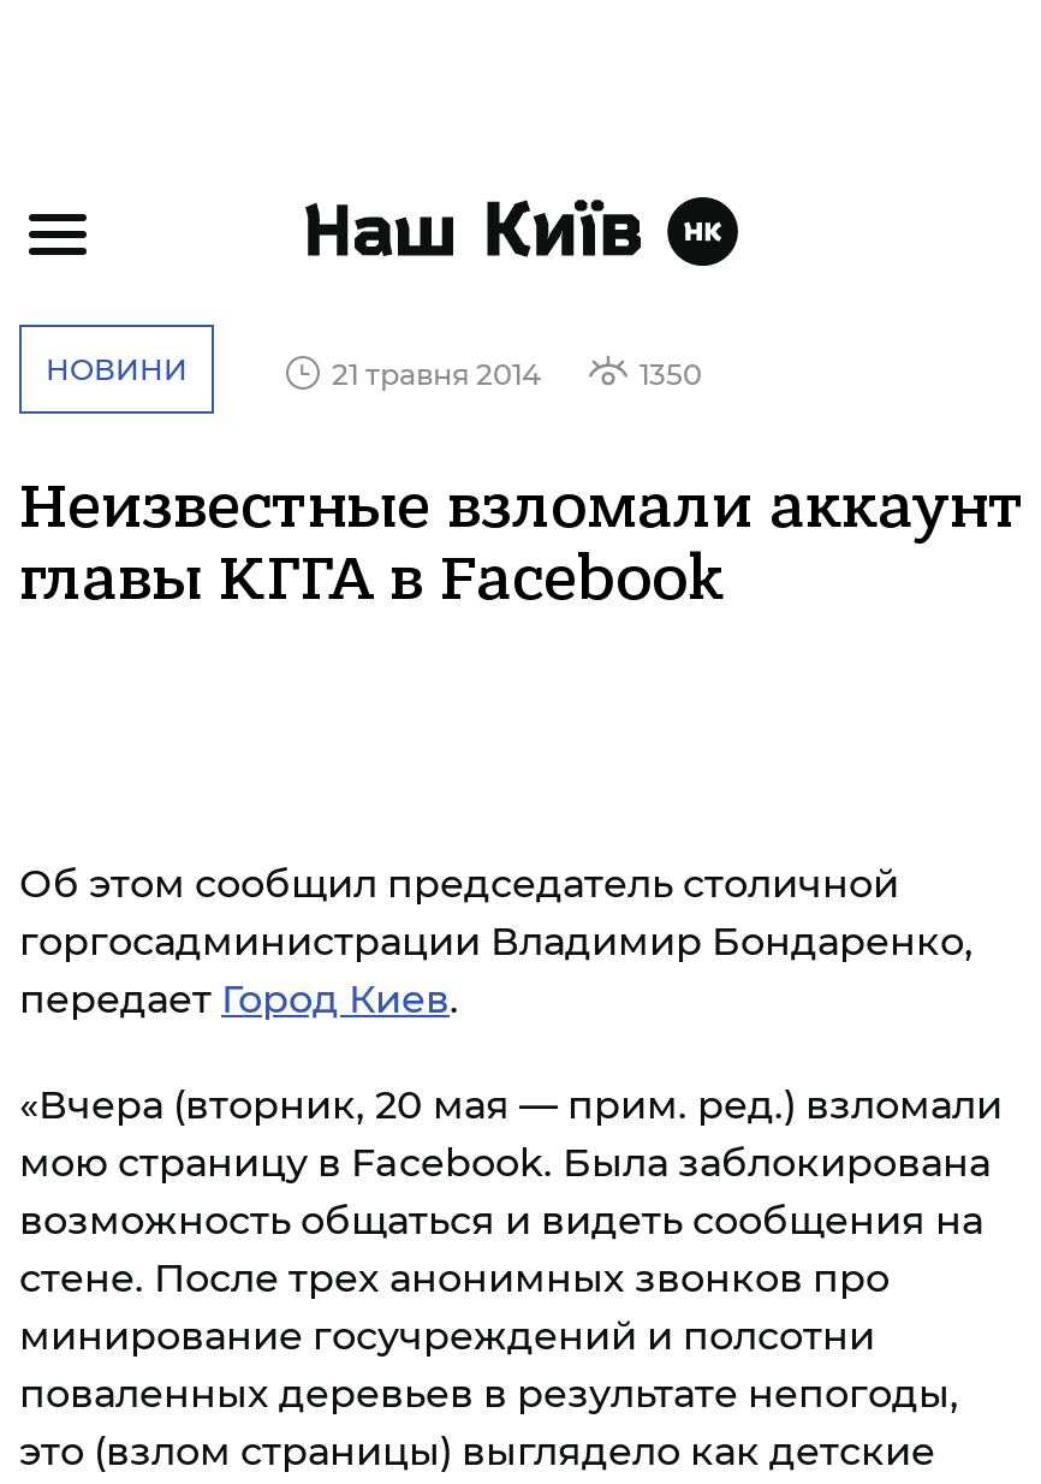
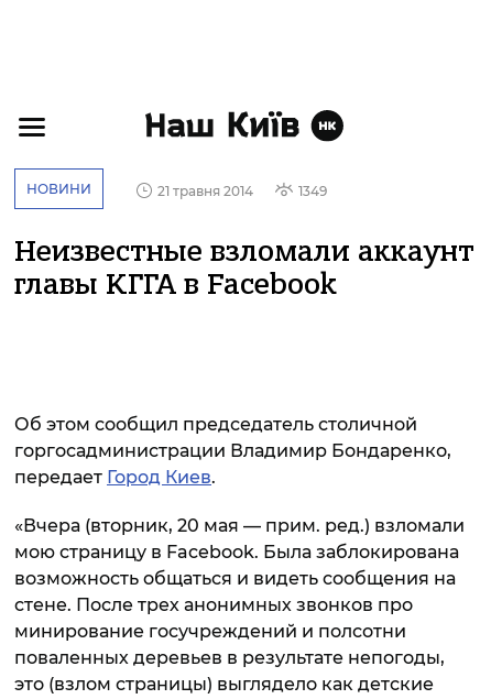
[640,357,702,393] 1350 -> [298,183,327,200] 1349

